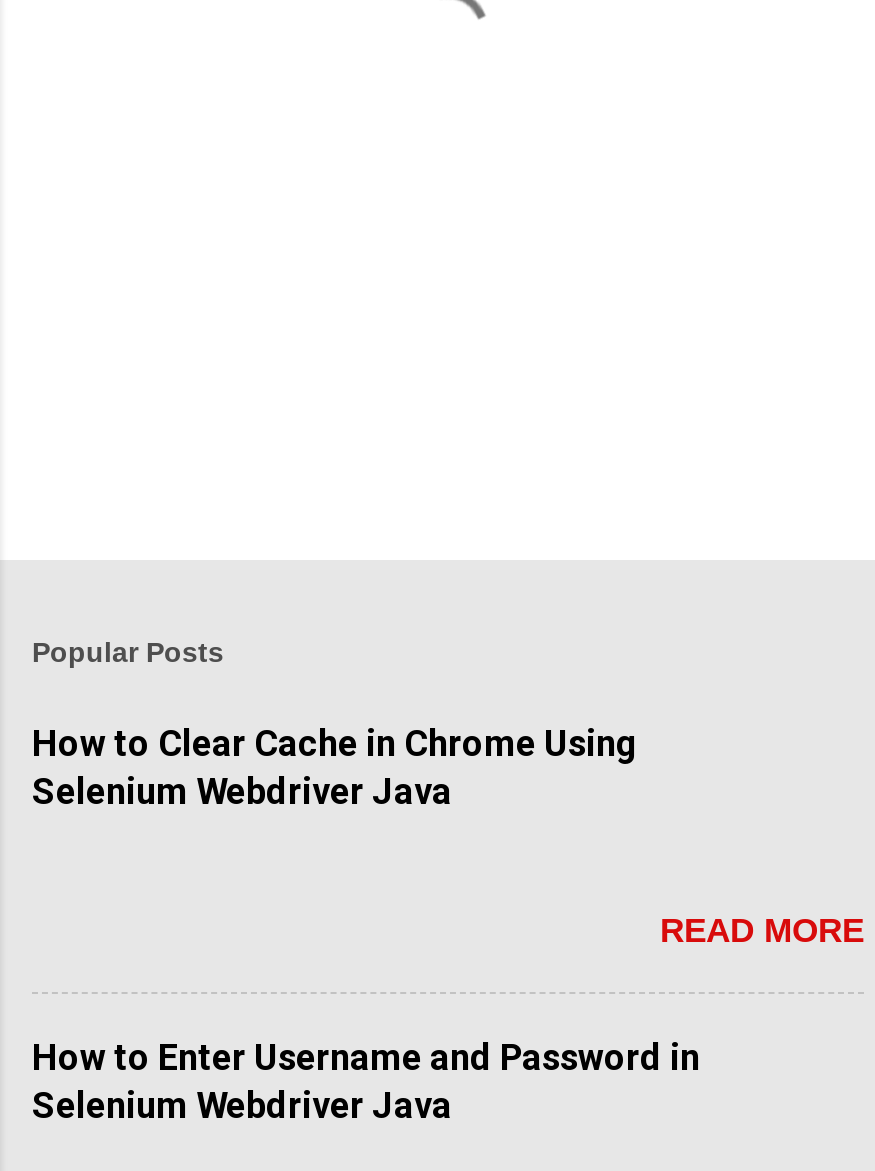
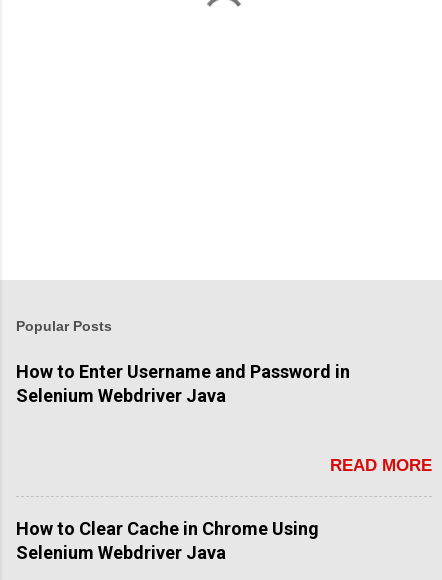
moved [32,722,638,764] -> [16,518,319,539]: How to Clear Cache in Chrome Using
moved [32,1036,700,1078] -> [16,361,350,382]: How to Enter Username and Password in

